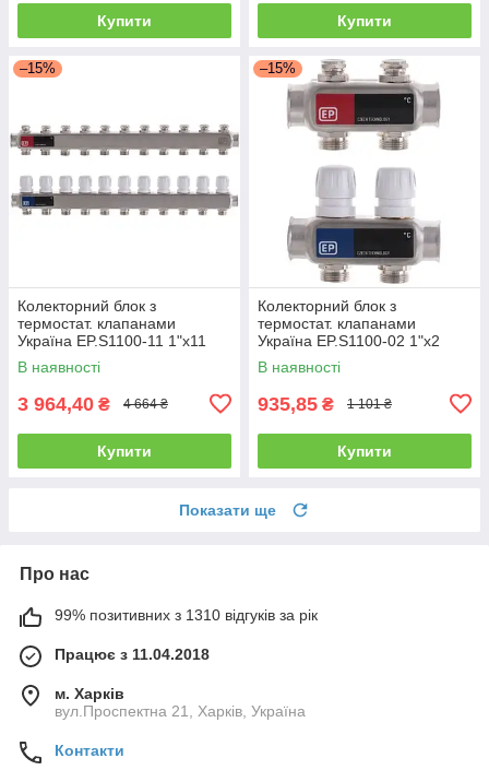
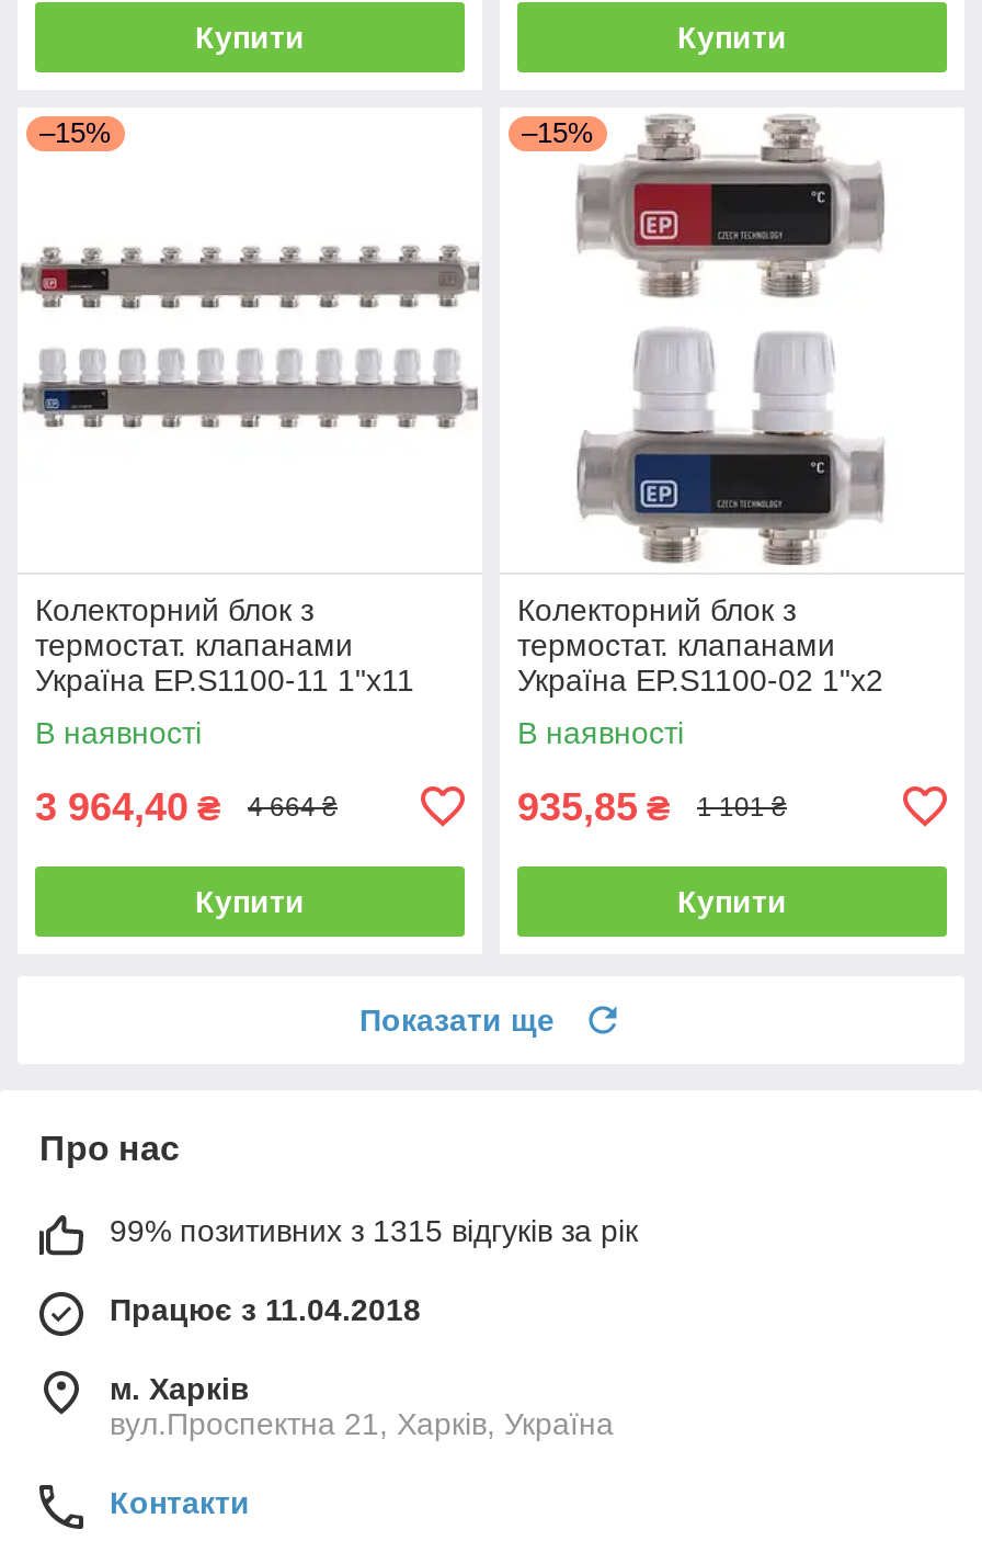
[55,606,318,623] 99% позитивних з 1310 відгуків за рік -> [110,1213,638,1248] 99% позитивних з 1315 відгуків за рік

